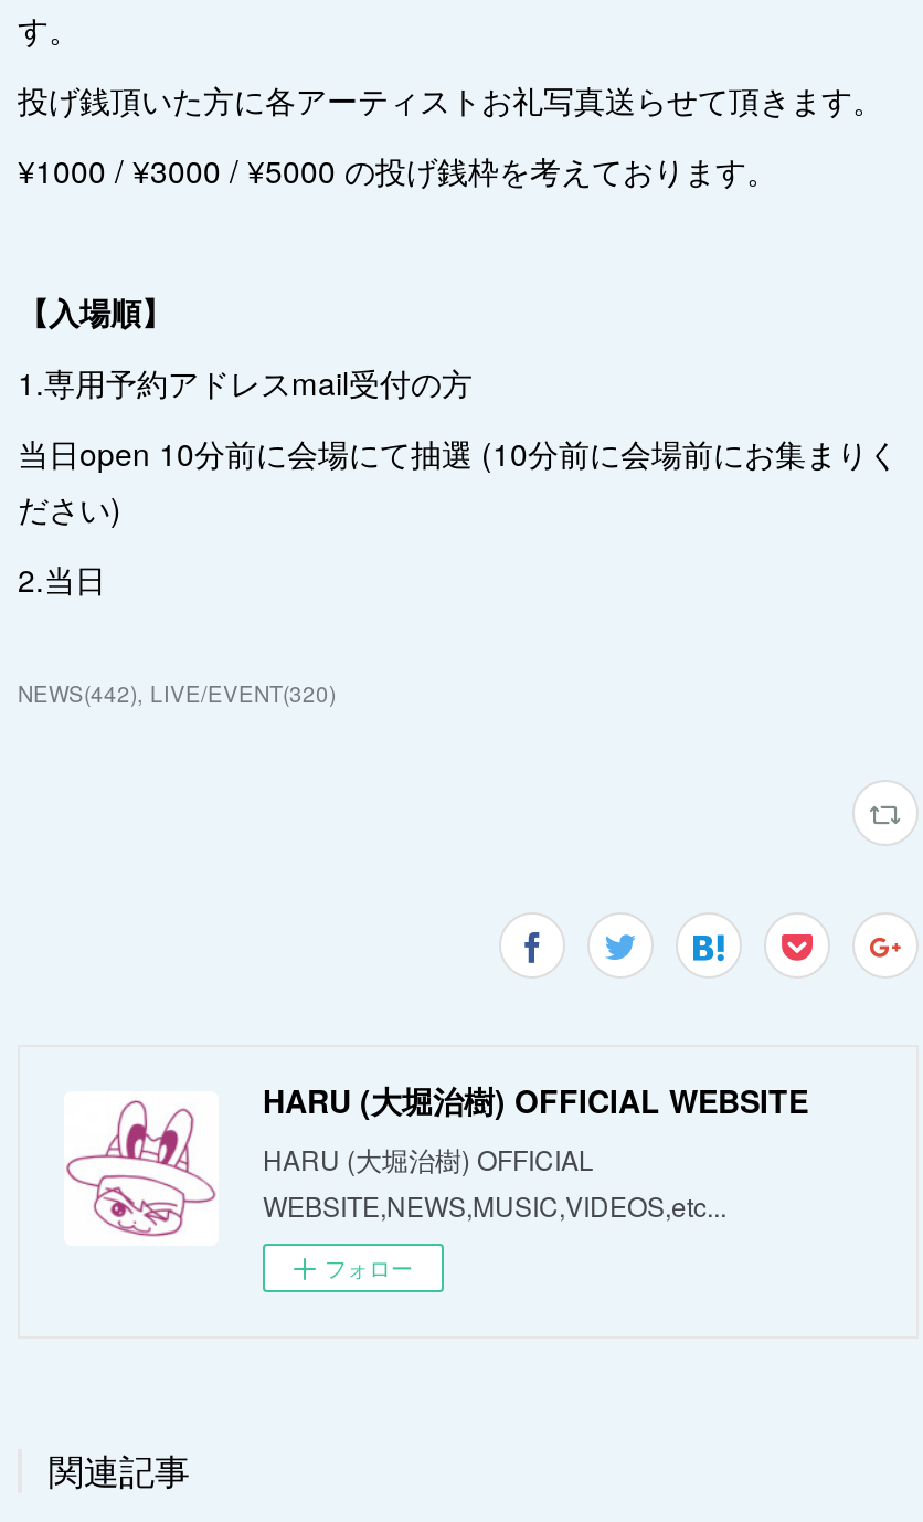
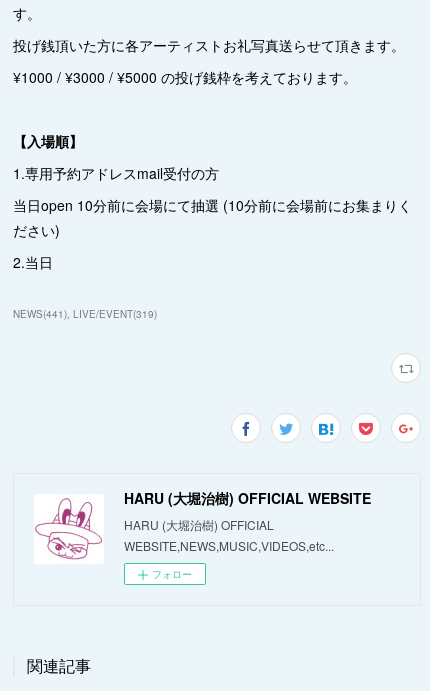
[18,678,336,709] NEWS(442) LIVE/EVENT(320) -> [13,307,157,321] NEWS(441) LIVE/EVENT(319)

